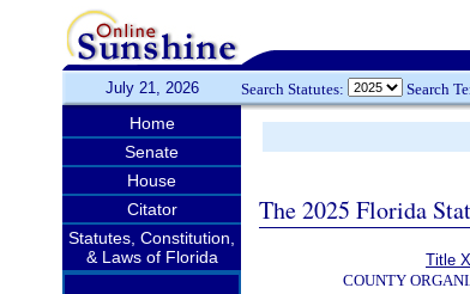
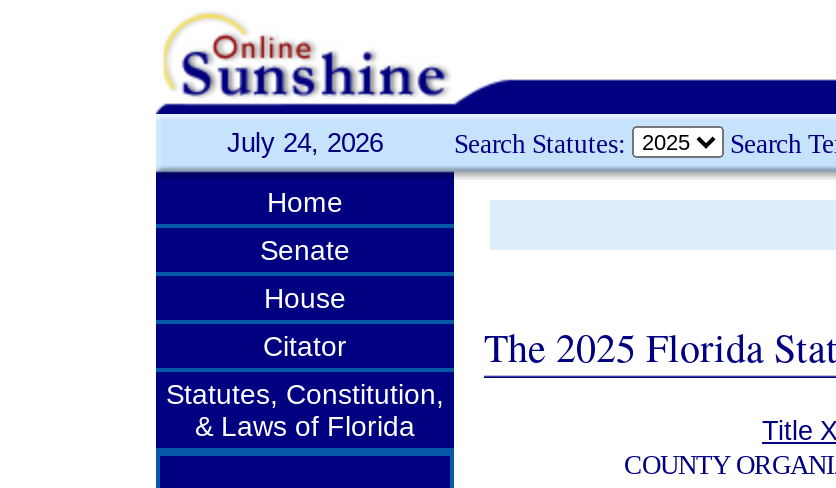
[105,79,198,97] July 21, 2026 -> [227,128,383,158] July 24, 2026

